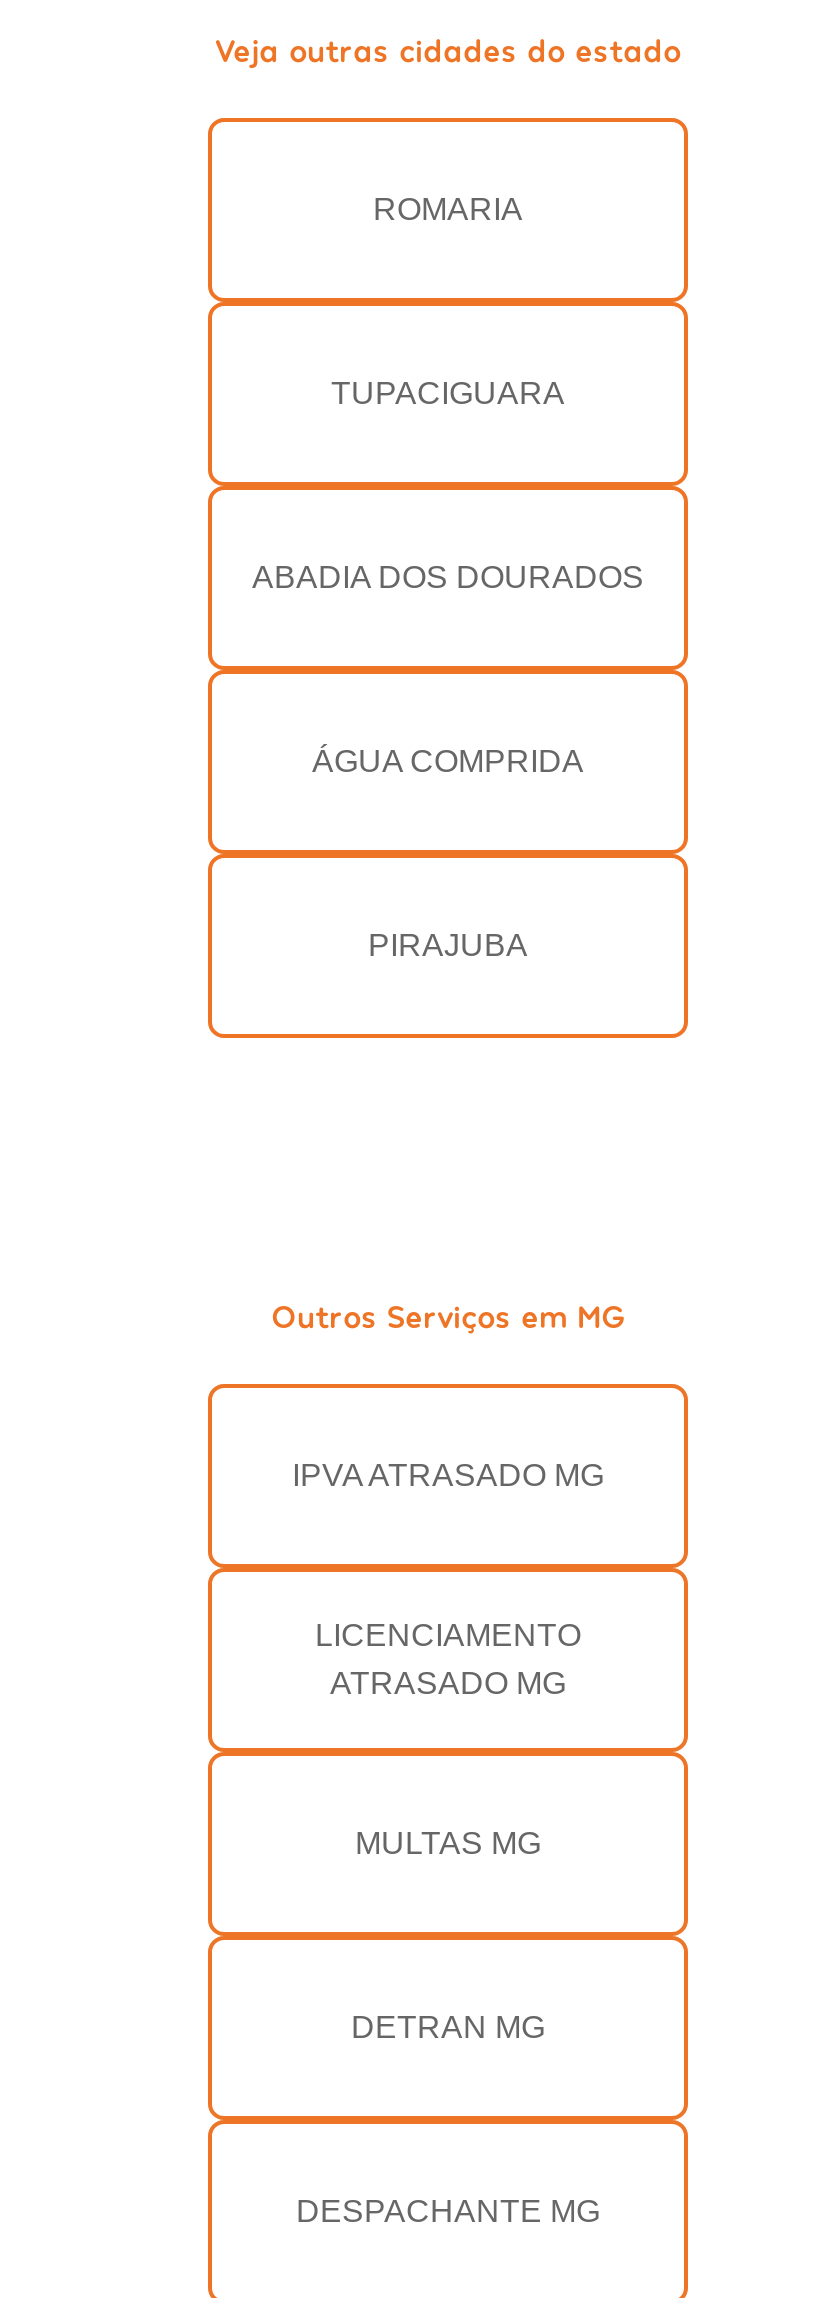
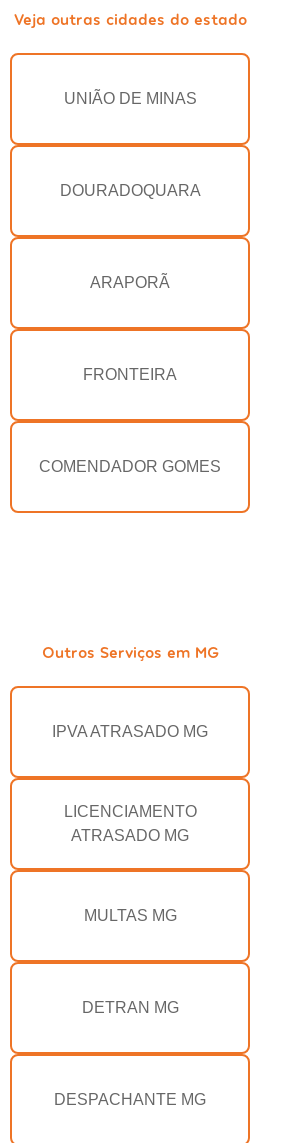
[373,193,523,227] ROMARIA -> [63,90,196,107] UNIÃO DE MINAS
[331,377,565,411] TUPACIGUARA -> [59,182,200,199] DOURADOQUARA
[252,561,644,595] ABADIA DOS DOURADOS -> [90,274,170,291] ARAPORÃ
[312,745,584,779] ÁGUA COMPRIDA -> [83,366,177,383] FRONTEIRA
[368,929,528,963] PIRAJUBA -> [39,458,221,475] COMENDADOR GOMES

